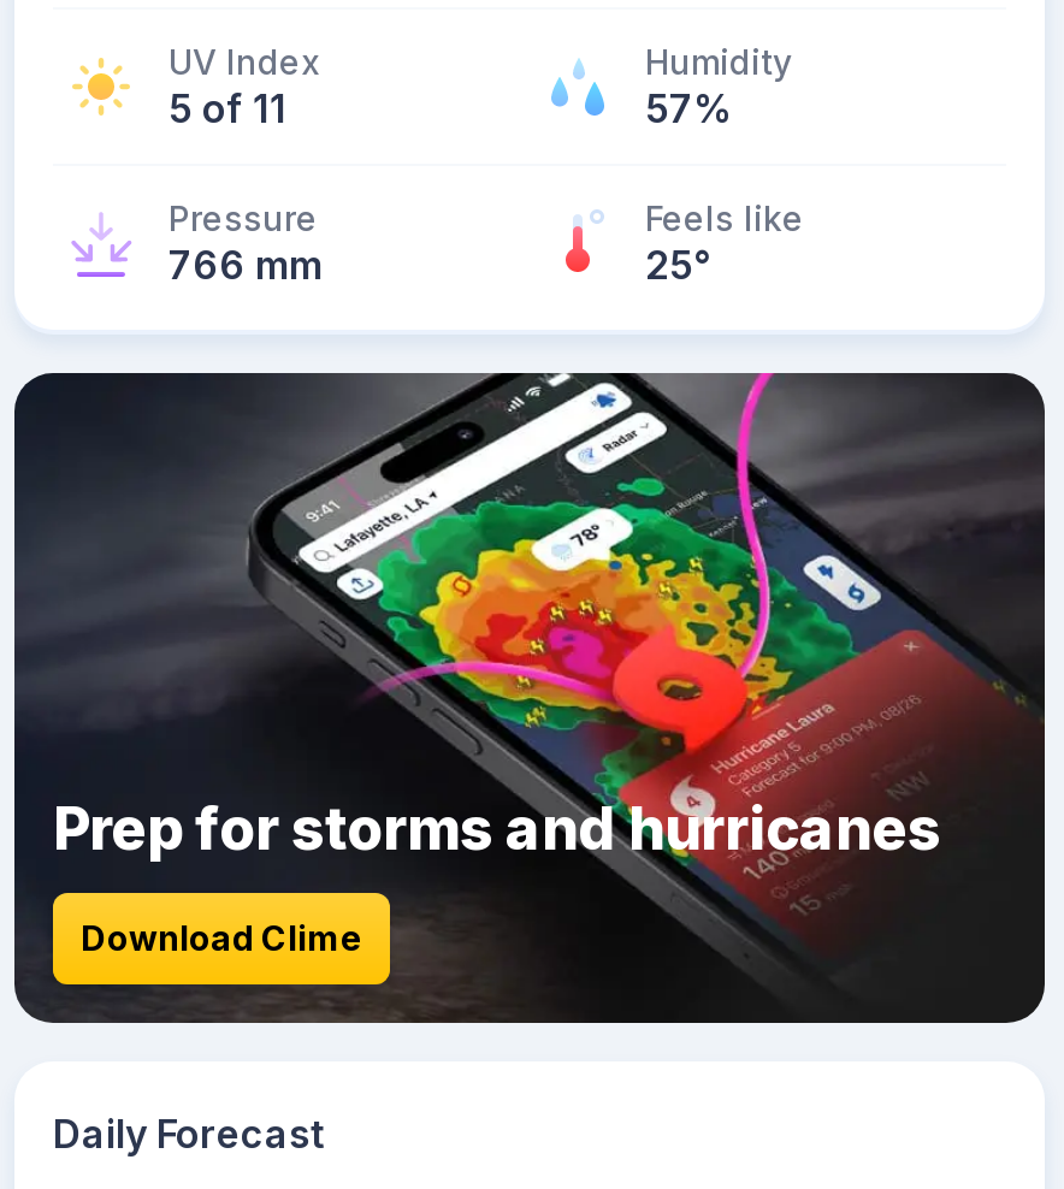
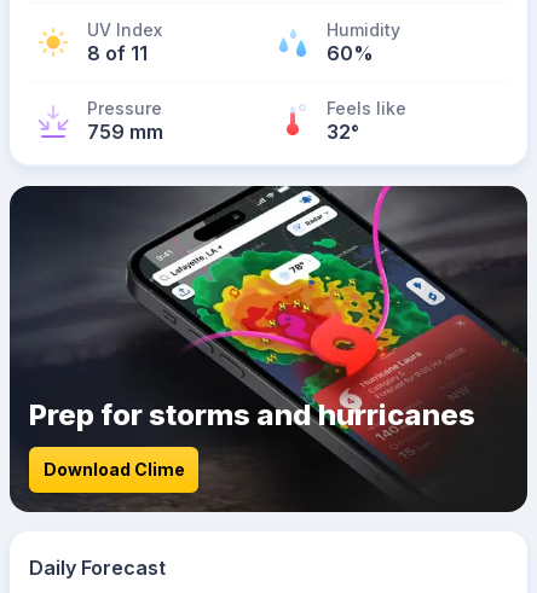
[169,84,286,132] 5 of 11 -> [87,41,148,65] 8 of 11
[645,84,734,132] 57% -> [327,41,374,65] 60%
[169,241,323,289] 766 mm -> [87,120,163,144] 759 mm
[645,241,710,289] 25° -> [327,120,359,144] 32°

